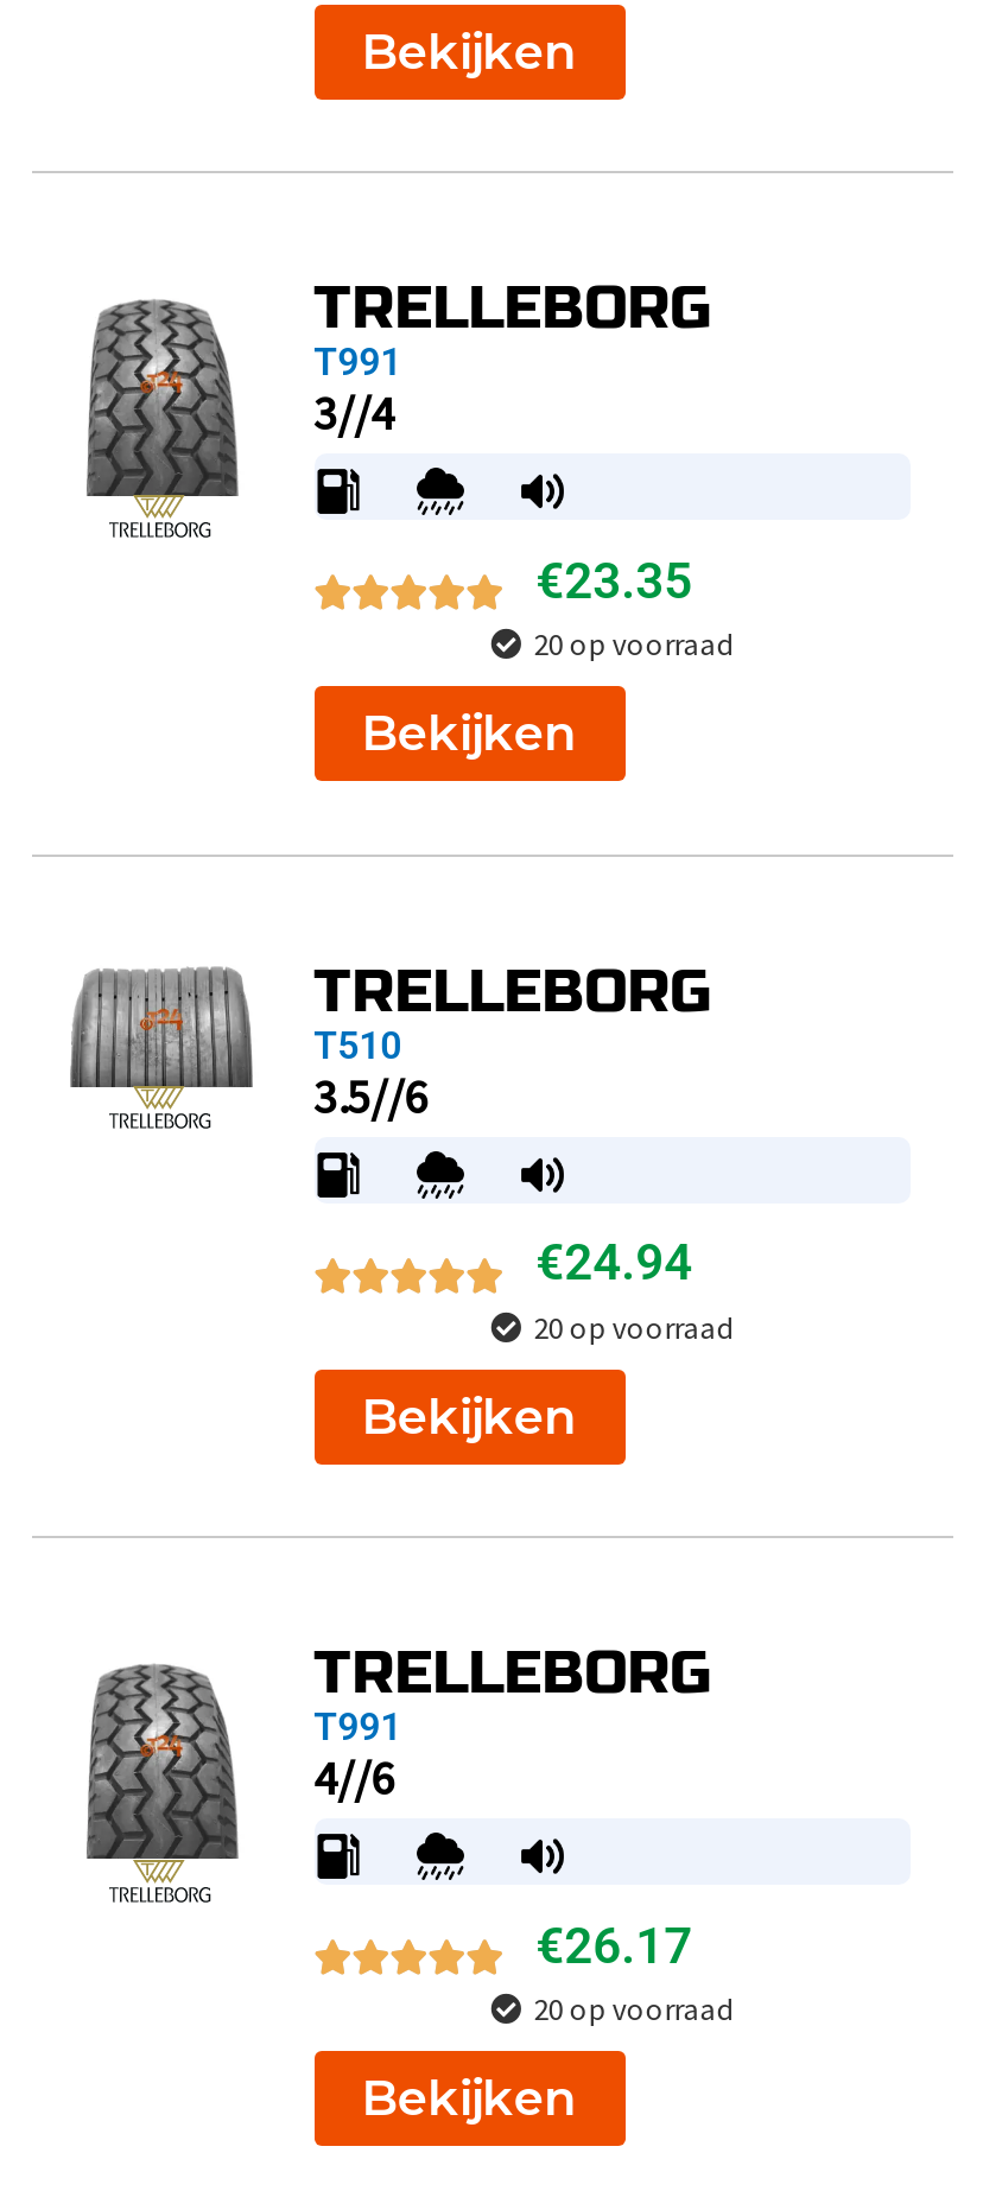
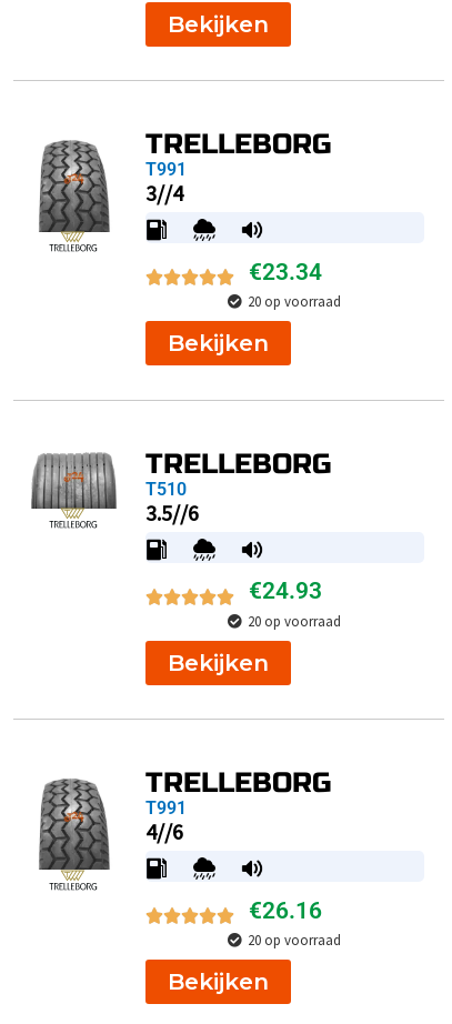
[536,553,692,610] €23.35 -> [249,259,322,285] €23.34
[536,1235,692,1292] €24.94 -> [249,578,322,604] €24.93
[536,1917,692,1974] €26.17 -> [249,897,322,924] €26.16

